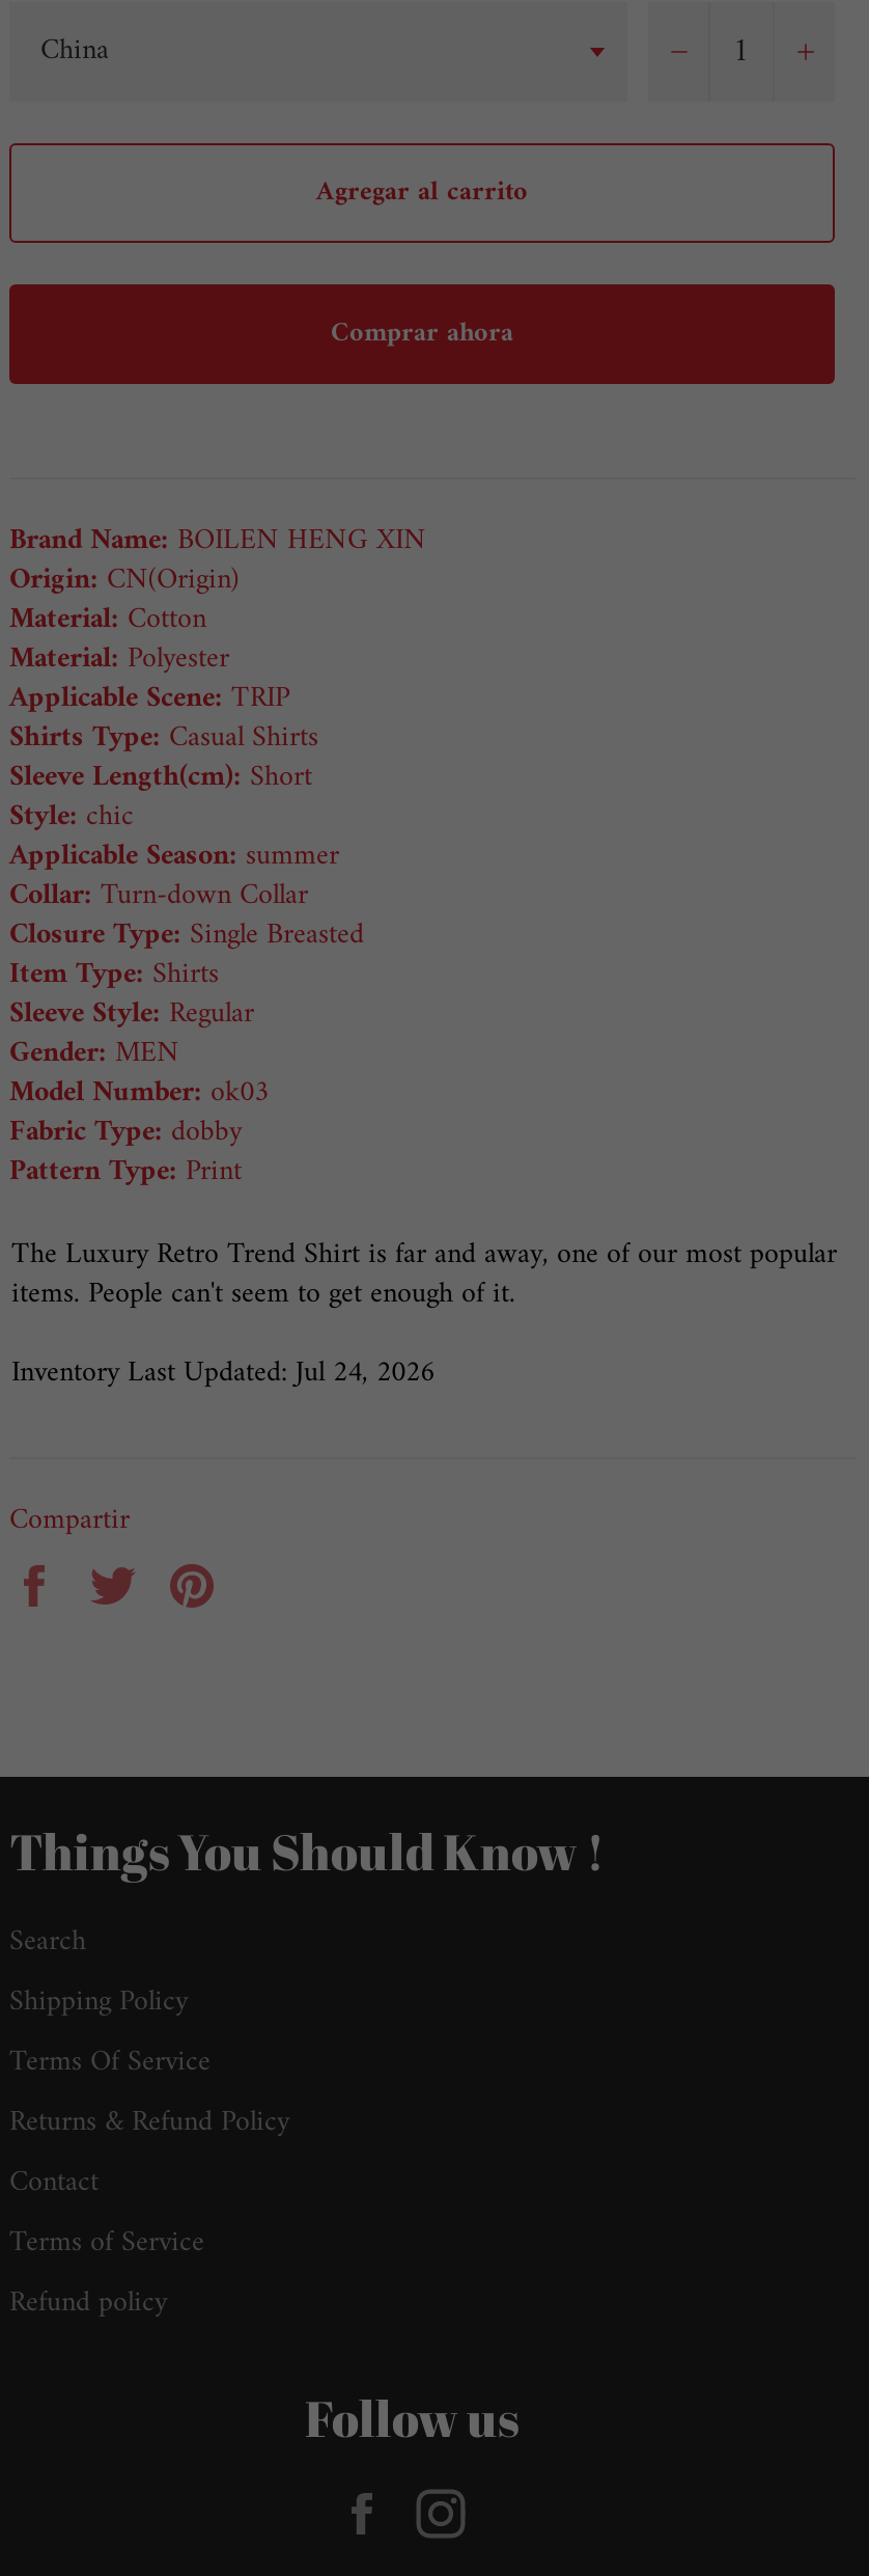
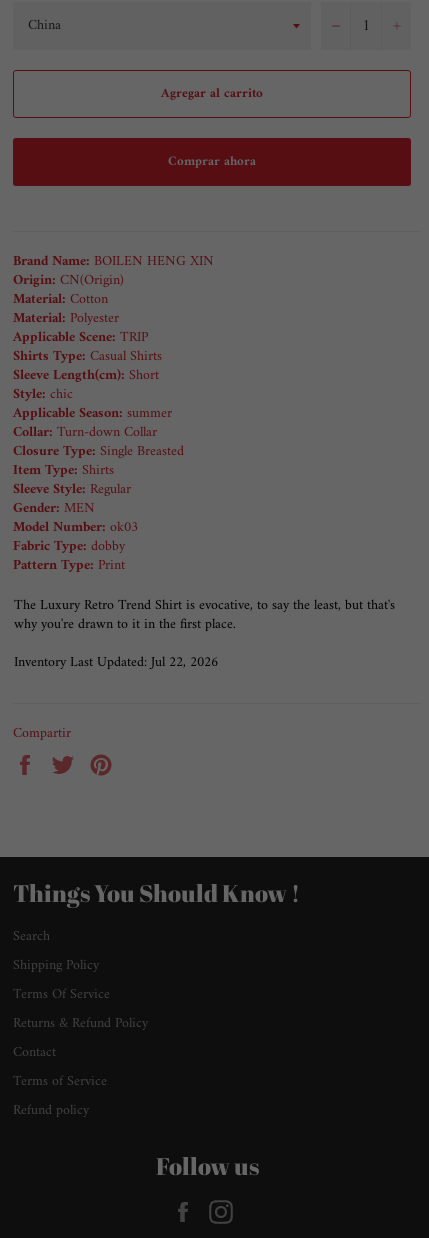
[11,1228,837,1320] The Luxury Retro Trend Shirt is far and away, one of our most popular | items. People can't seem to get enough of it. -> [14,593,395,637] The Luxury Retro Trend Shirt is evocative, to say the least, but that's | why you're drawn to it in the first place.
[11,1347,434,1398] Inventory Last Updated: Jul 24, 2026 -> [14,650,218,675] Inventory Last Updated: Jul 22, 2026

